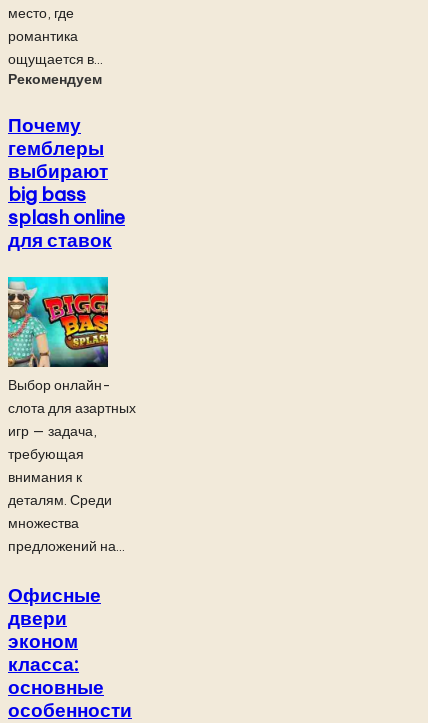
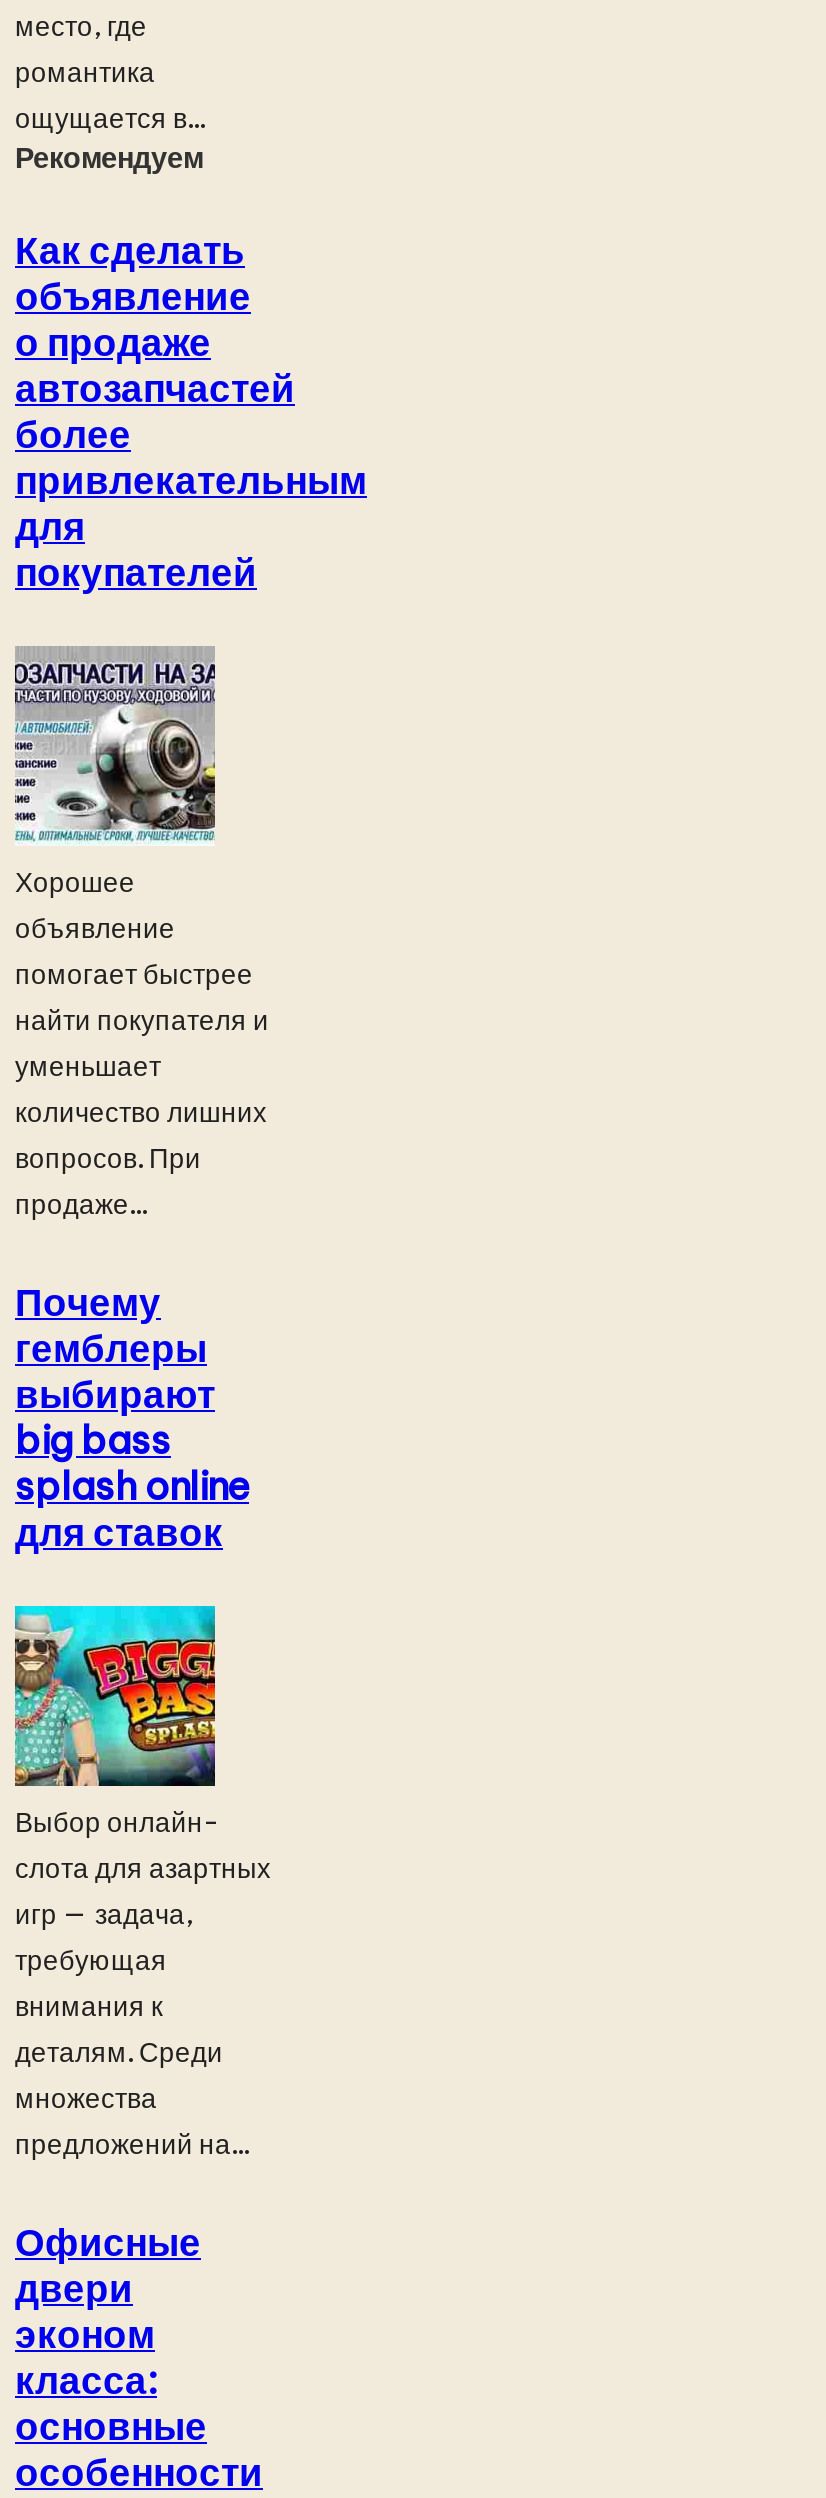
none -> [13,644,269,1222] [image] | Хорошее | объявление | помогает быстрее | найти покупателя и | уменьшает | количество лишних | вопросов. При | продаже...
none -> [15,225,367,595] Как сделать | объявление | о продаже | автозапчастей | более | привлекательным | для | покупателей

